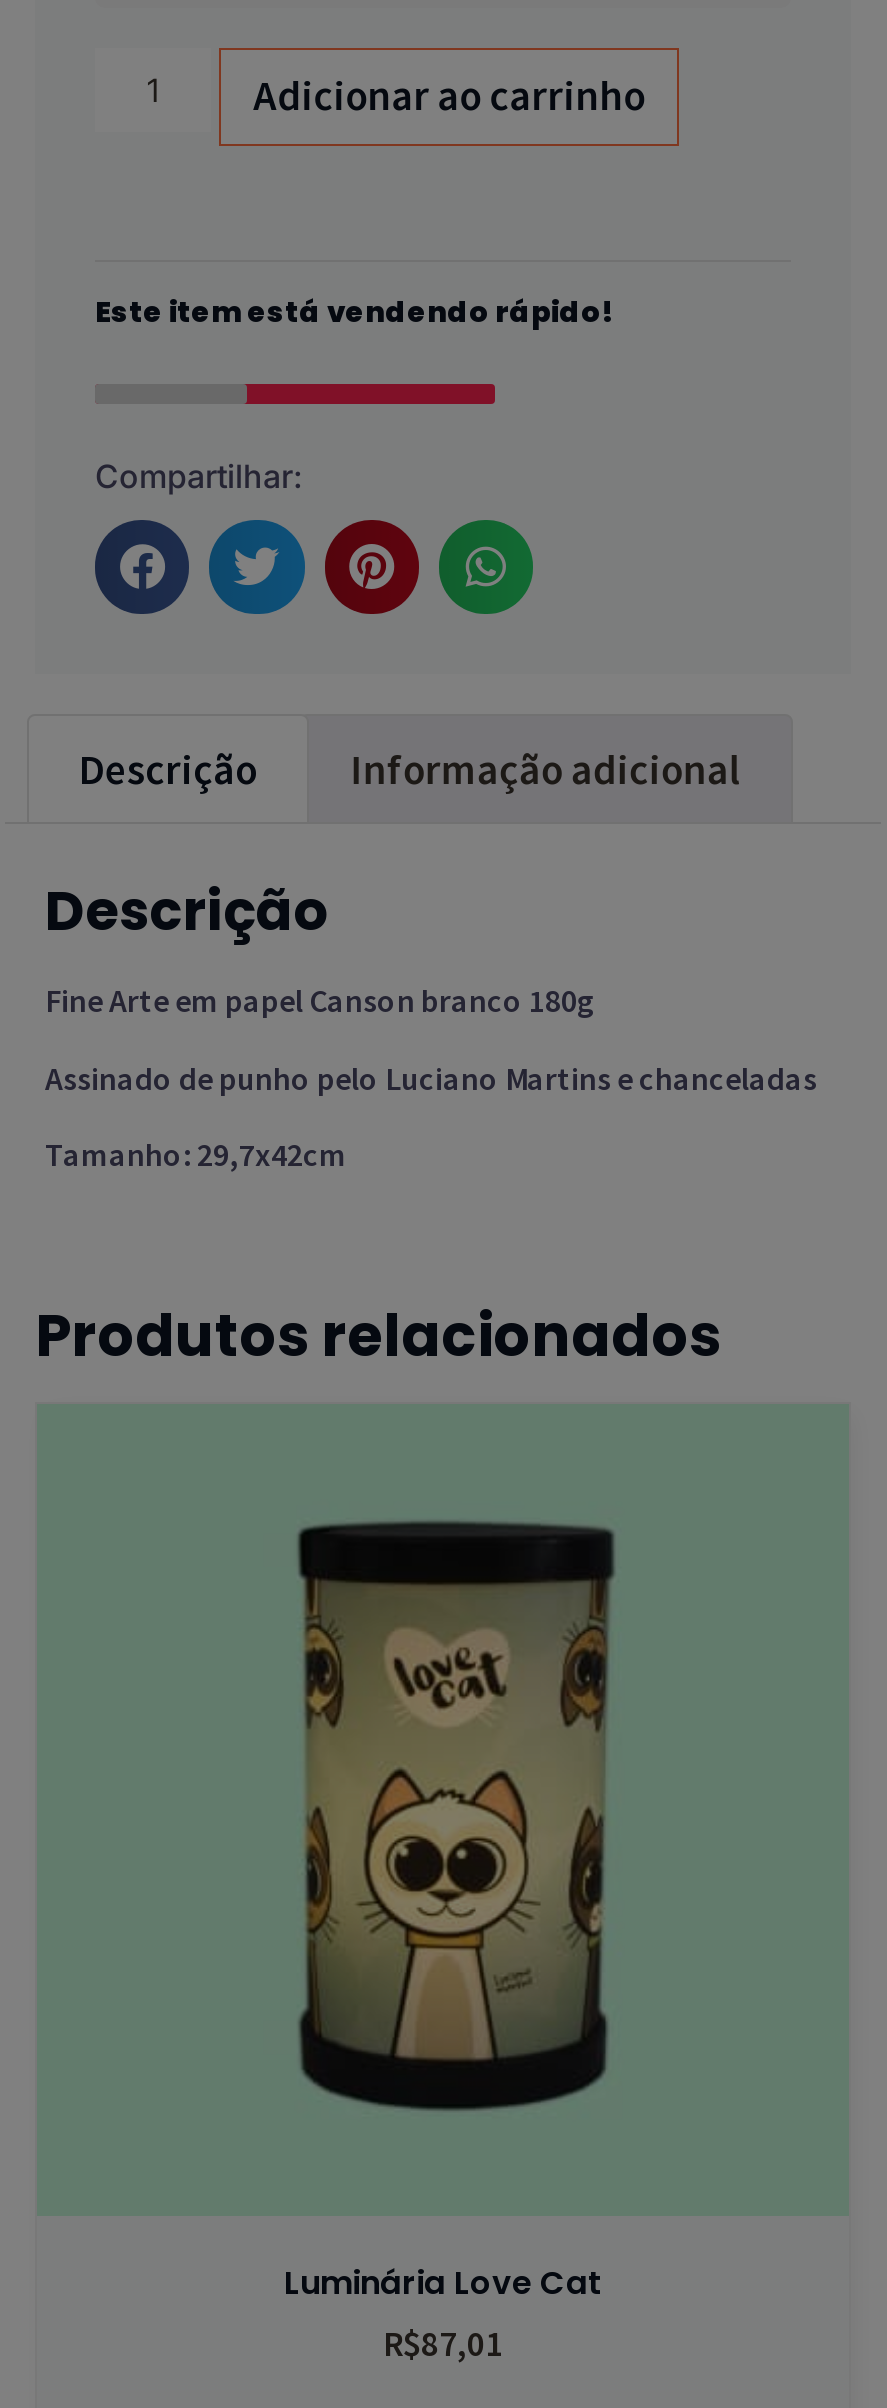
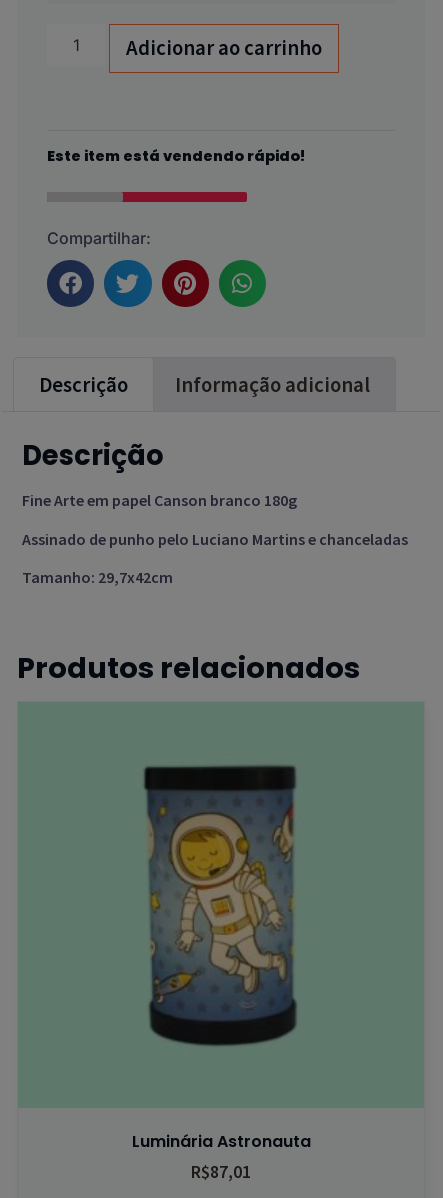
[287,1520,617,2112] [image] -> [142,761,307,1055] [image]
[284,2261,602,2307] Luminária Love Cat -> [131,1130,310,1153] Luminária Astronauta

